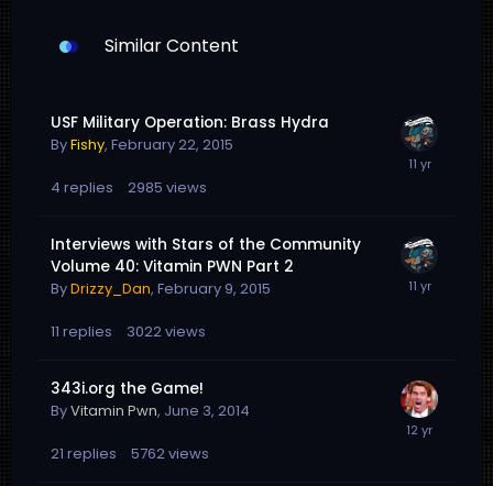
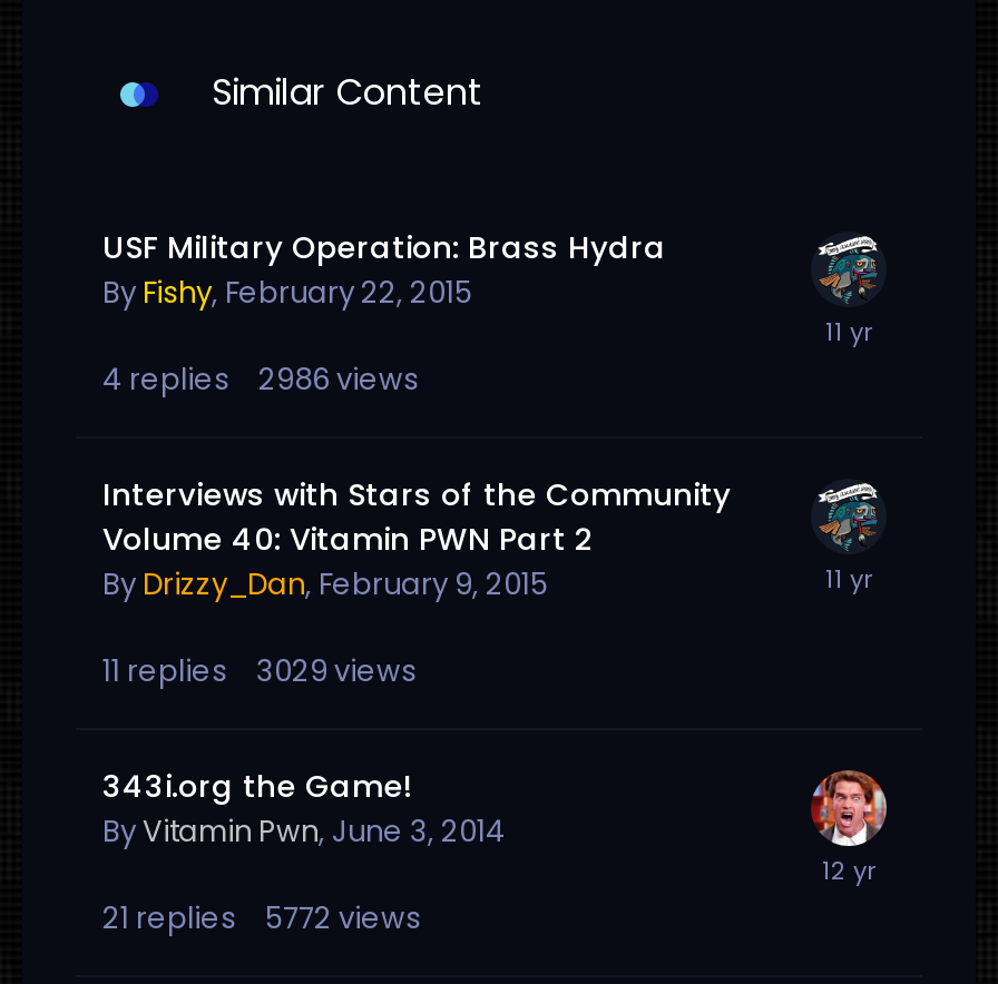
[51,177,207,197] 4 replies 2985 views -> [102,358,419,400] 4 replies 2986 views
[127,321,206,342] 3022 views -> [256,649,417,691] 3029 views
[51,443,209,464] 21 replies 5762 views -> [102,896,421,939] 21 replies 5772 views

